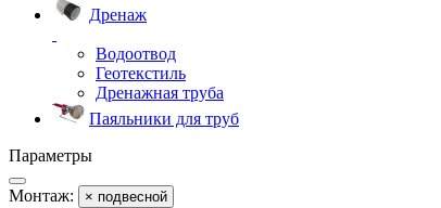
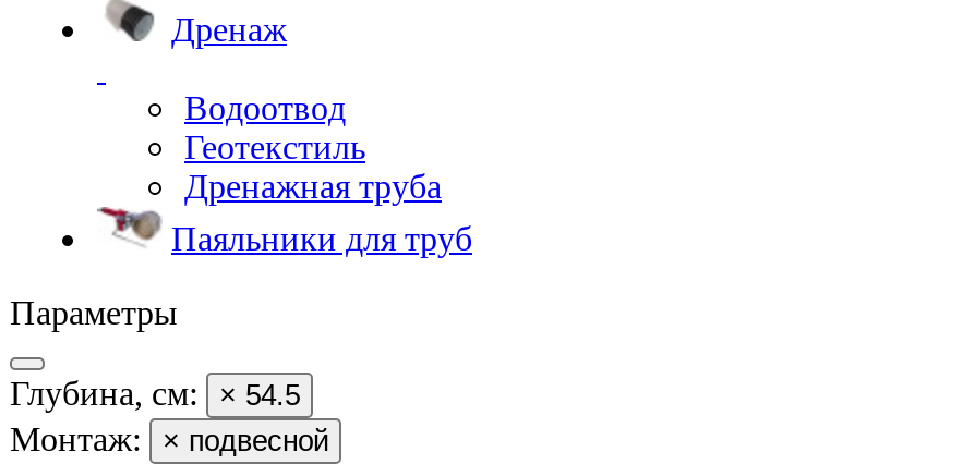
none -> [10,375,300,412] Глубина, см: | × 54.5

